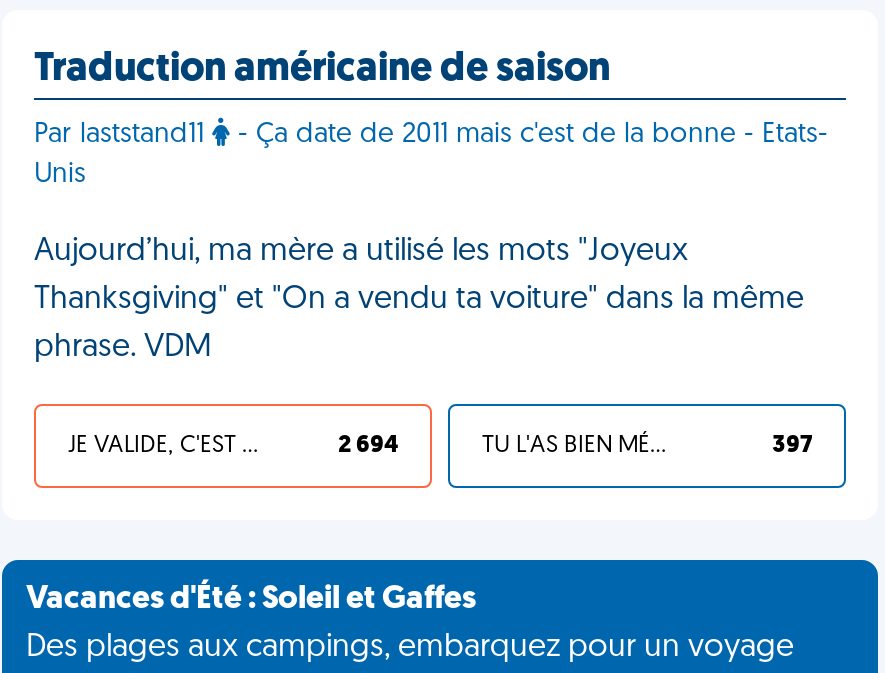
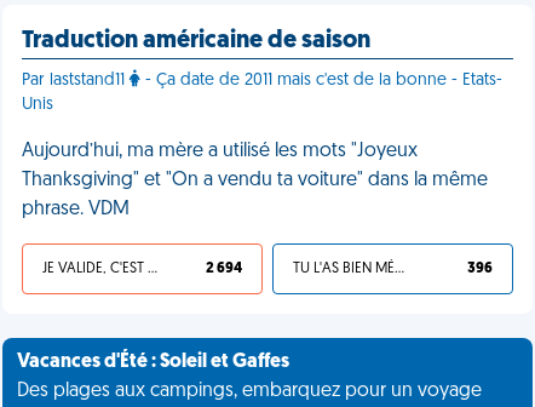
[772,434,812,458] 397 -> [467,262,493,276] 396

